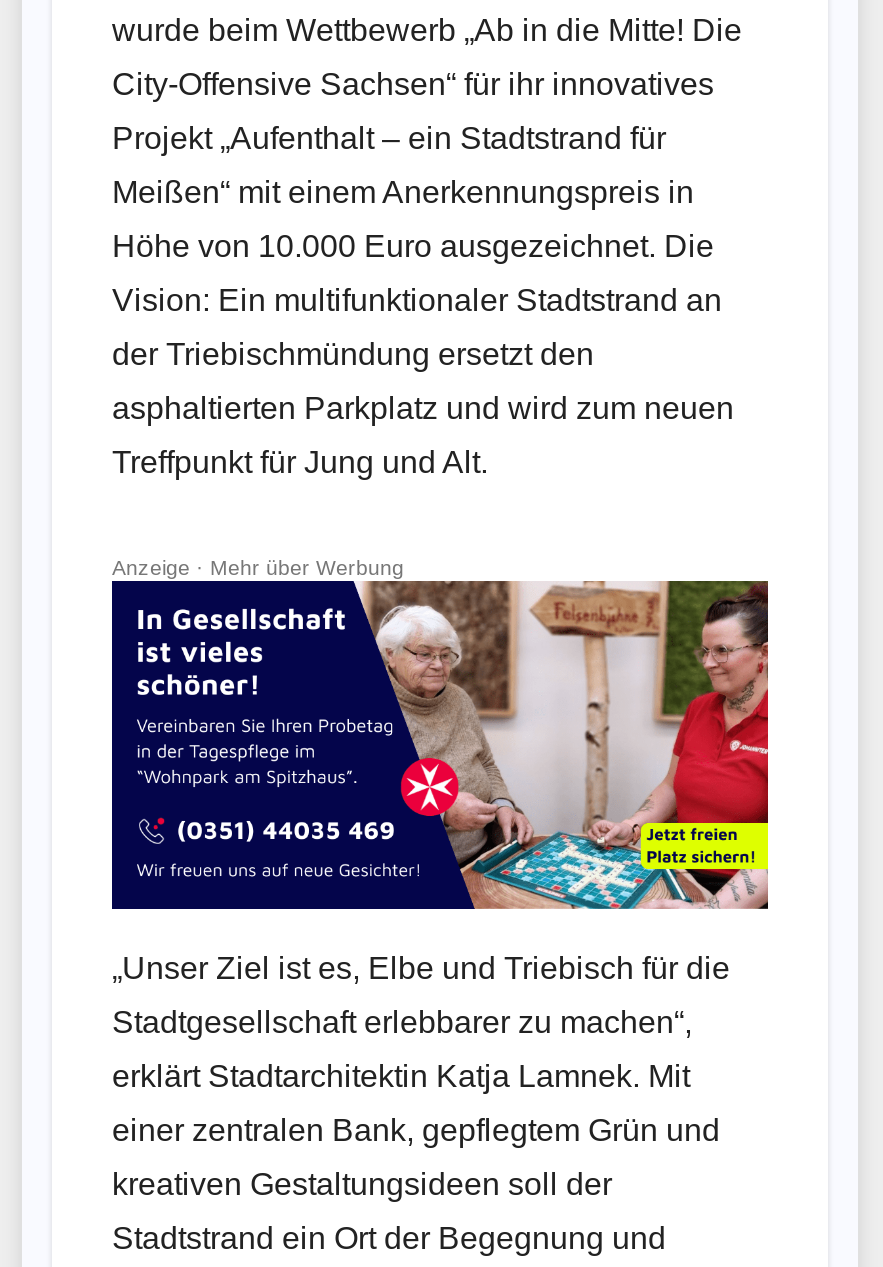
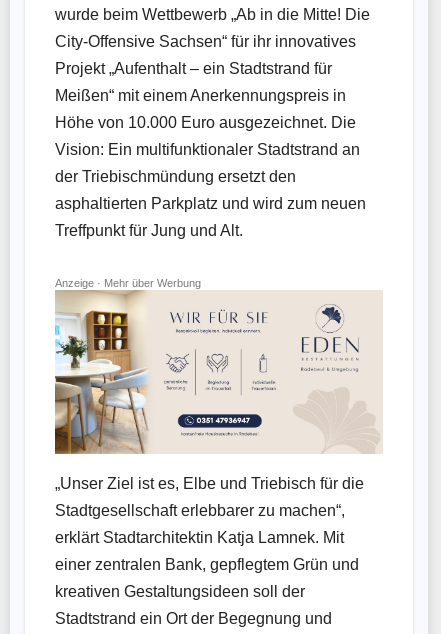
[110,578,770,910] [image] -> [54,290,383,455] [image]

